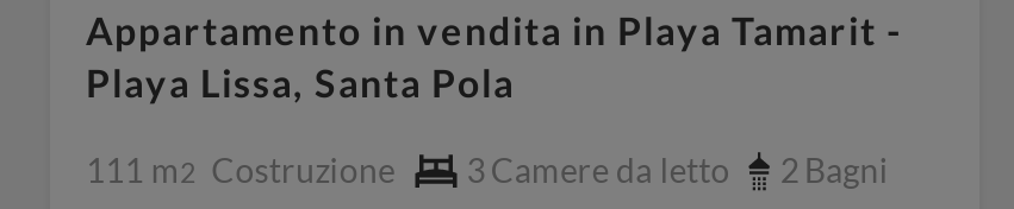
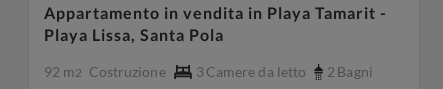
[86,150,395,190] 111 m2 Costruzione -> [44,63,166,80] 92 m2 Costruzione

